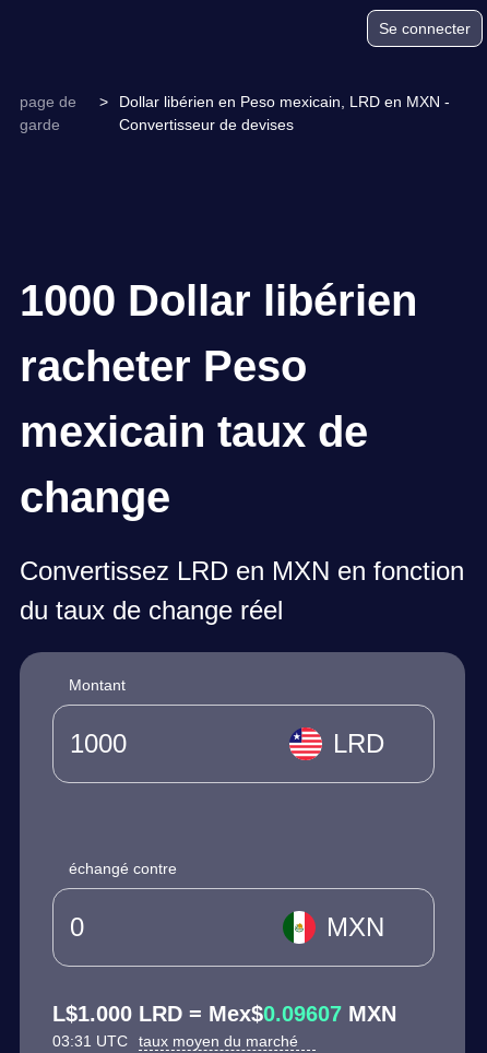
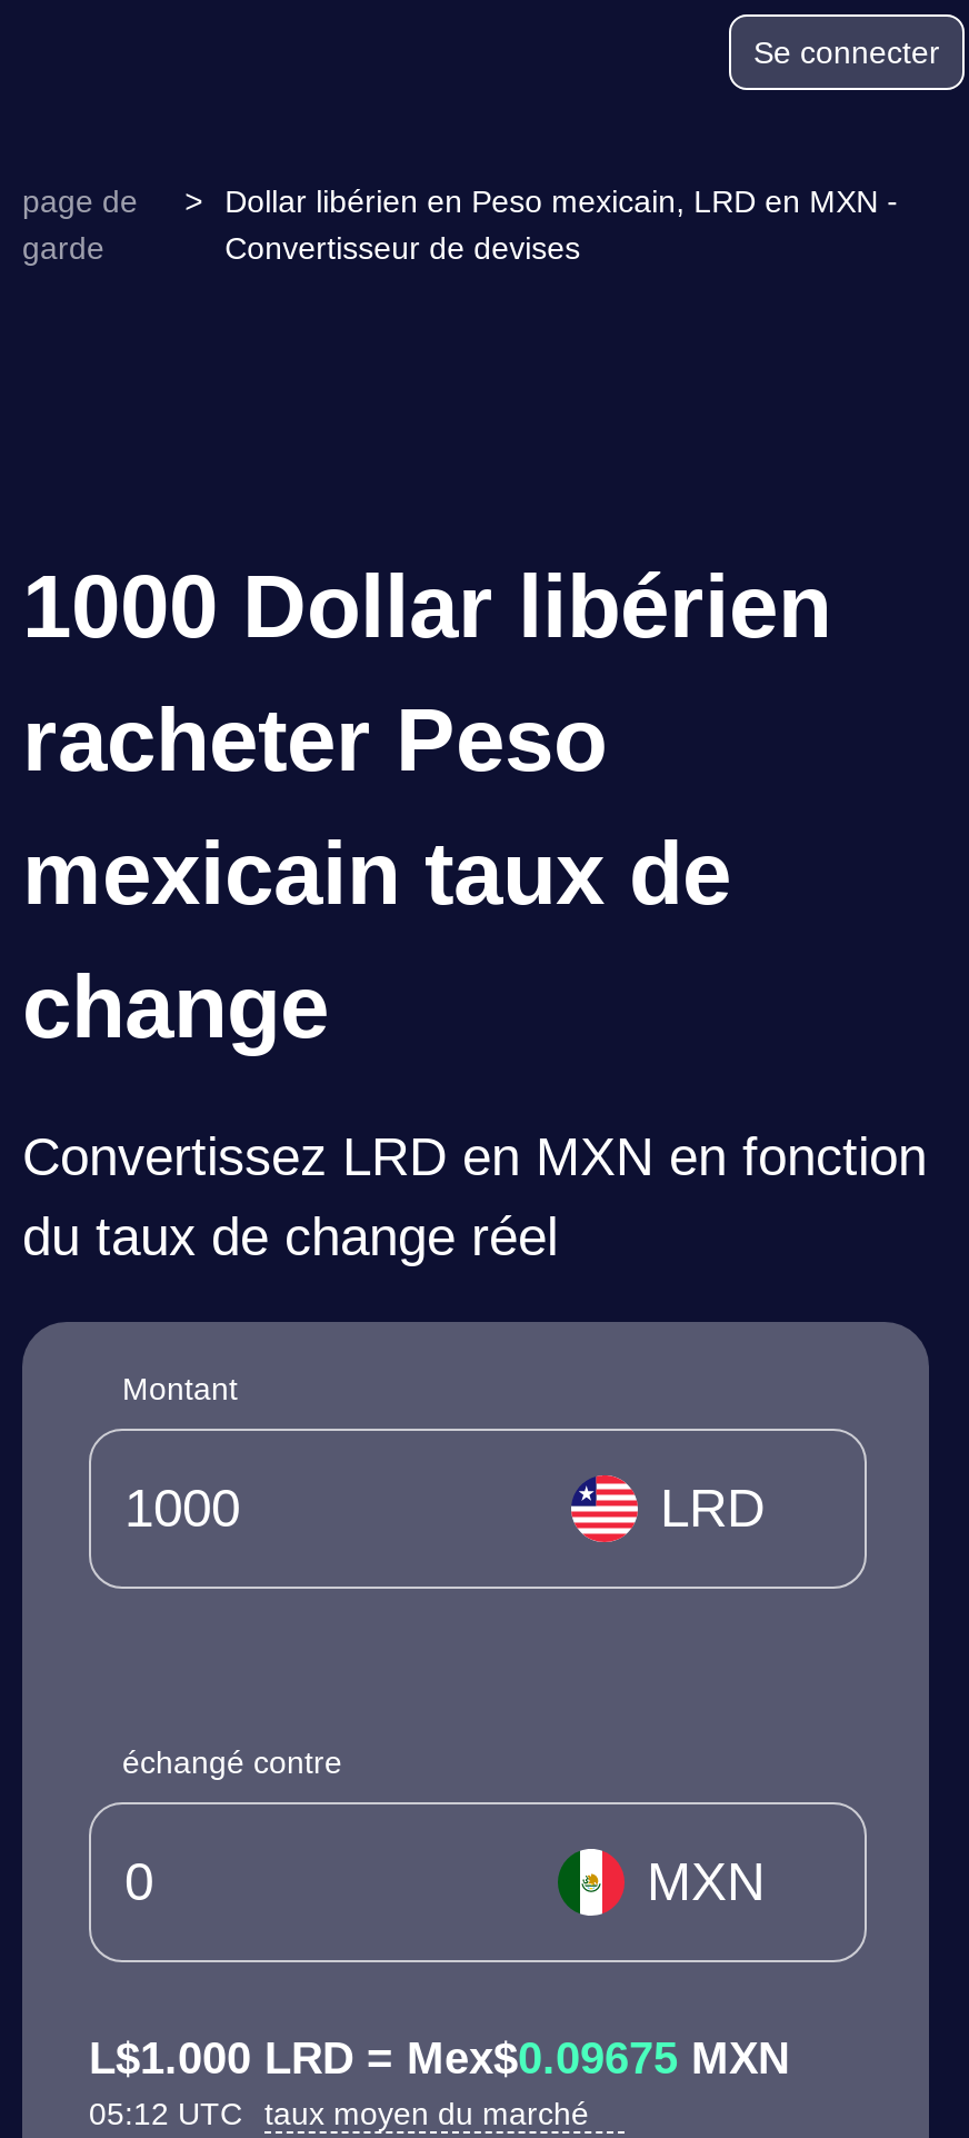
[52,1002,396,1026] L$1.000 LRD = Mex$0.09607 MXN -> [89,2033,789,2082] L$1.000 LRD = Mex$0.09675 MXN
[52,1032,302,1050] 03:31 UTC taux moyen du marché -> [89,2096,598,2131] 05:12 UTC taux moyen du marché

